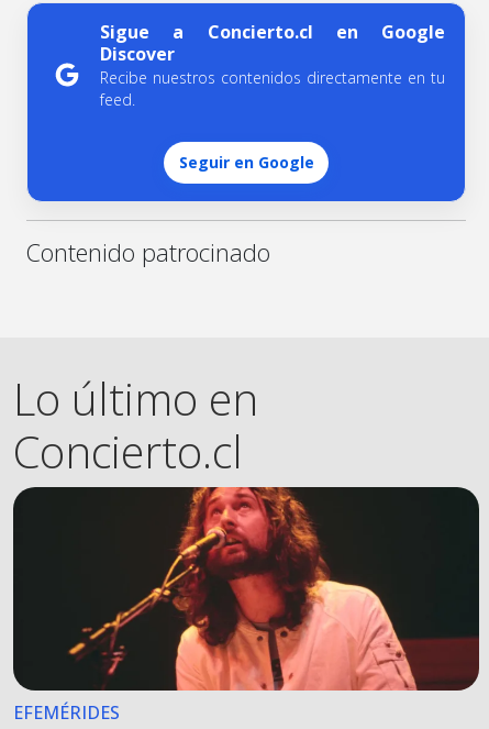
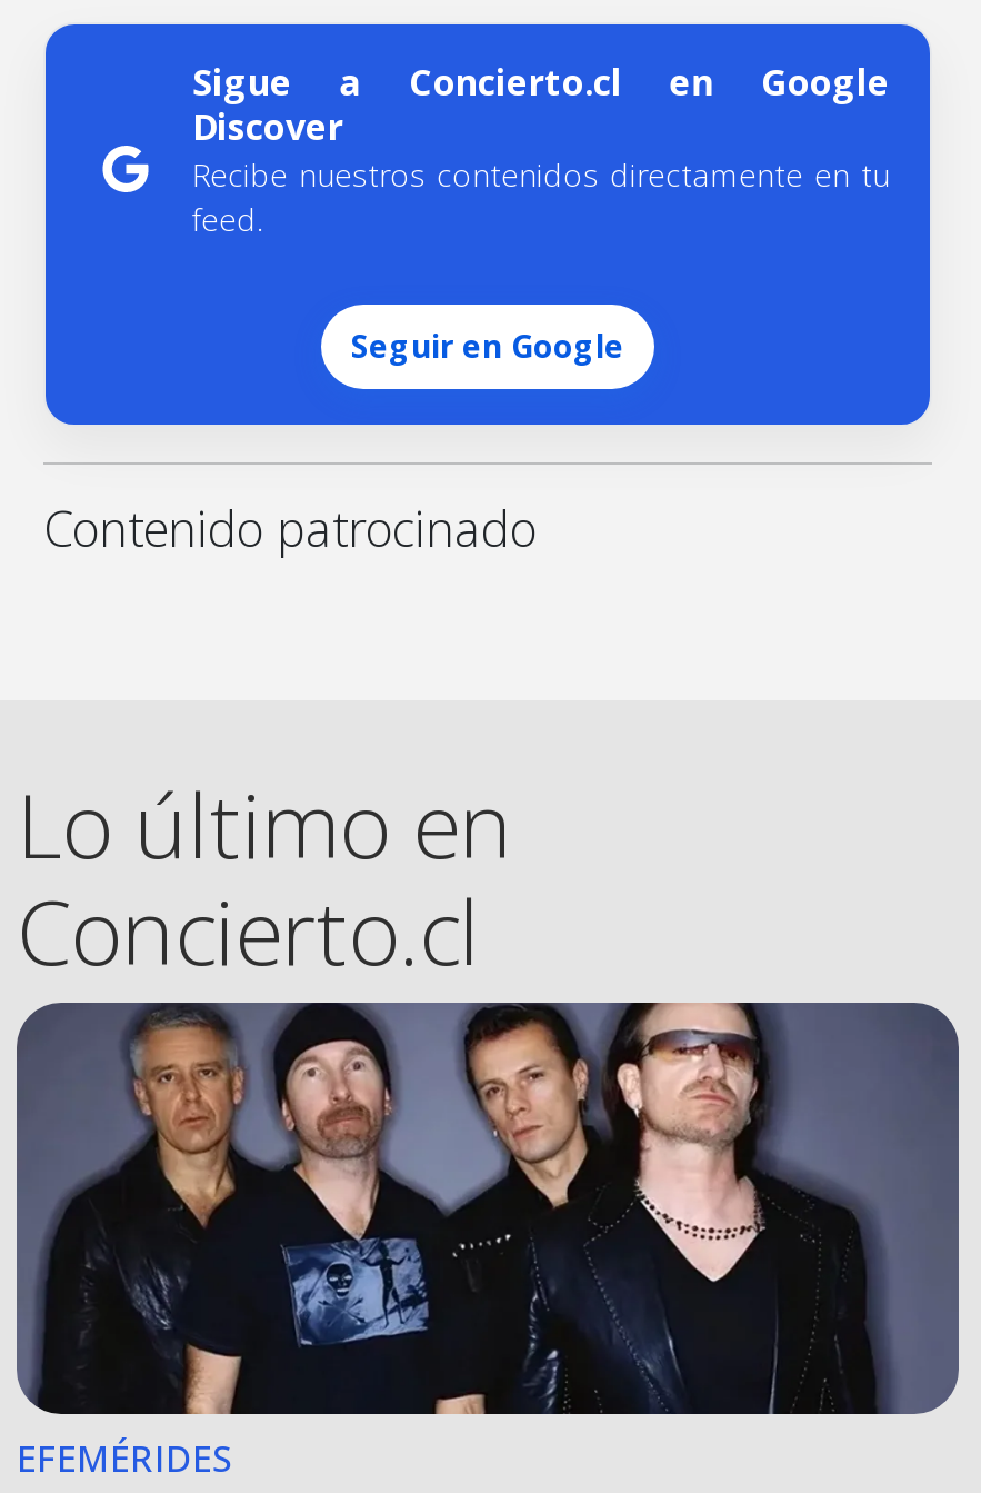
[12,486,479,692] [image] -> [17,1002,959,1417] [image]

